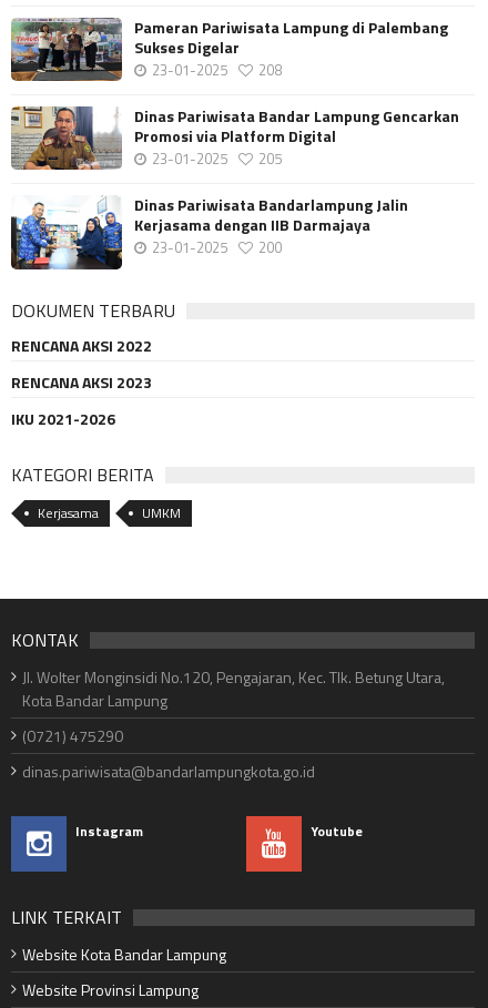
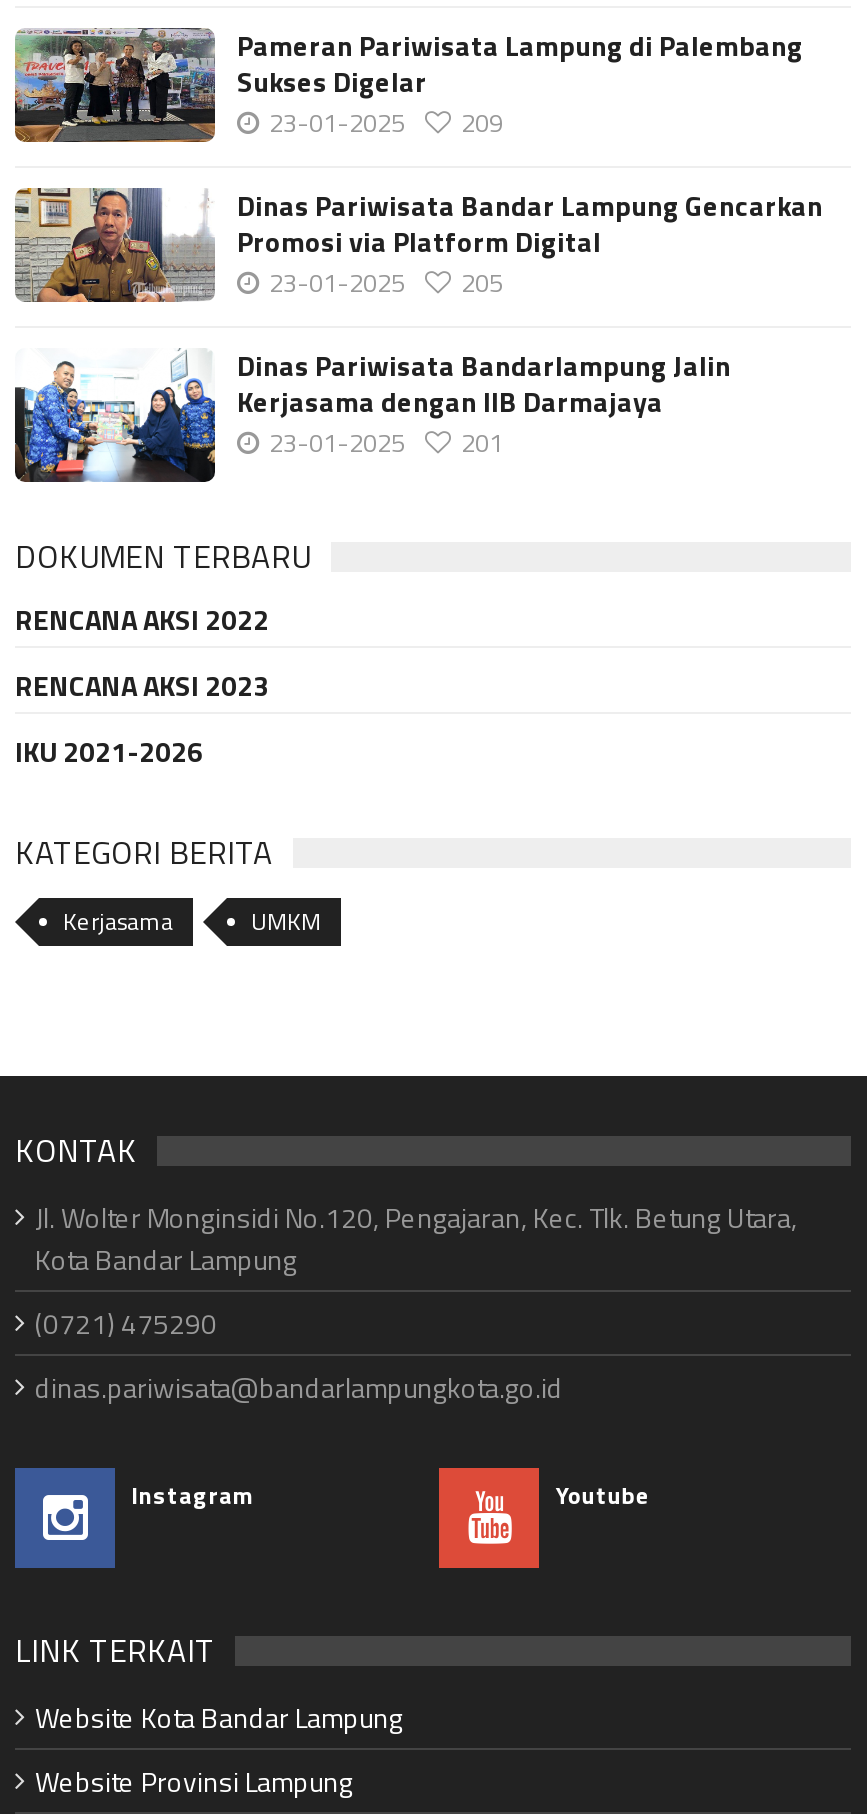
[152,59,282,82] 23-01-2025 208 -> [269,103,503,143] 23-01-2025 209
[152,237,282,259] 23-01-2025 200 -> [269,423,503,463] 23-01-2025 201

